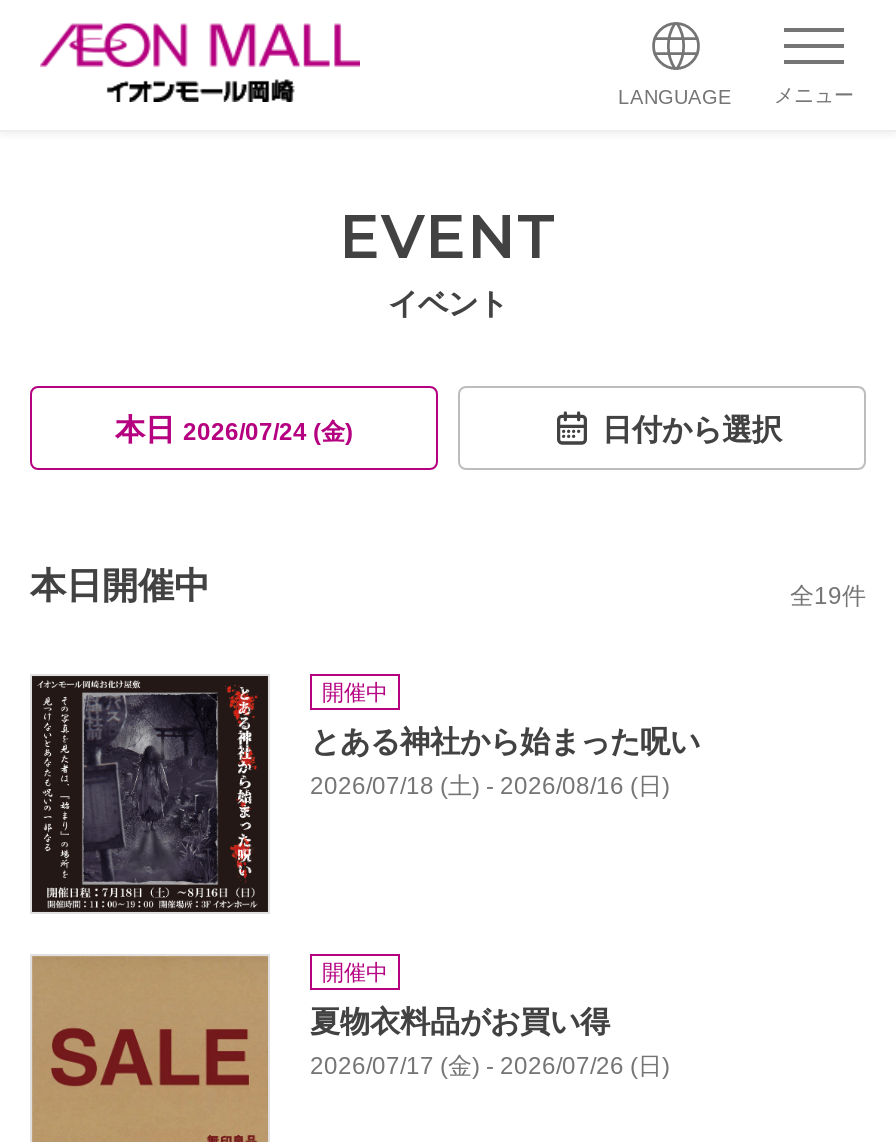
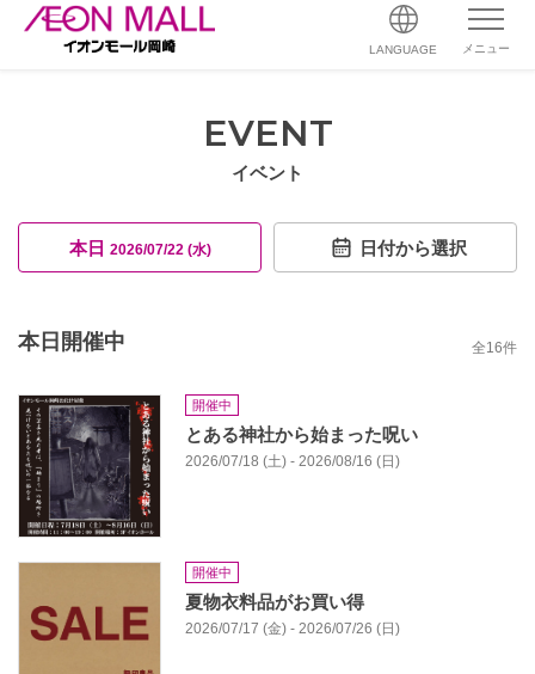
[115,411,353,445] 本日2026/07/24 (金) -> [69,237,211,258] 本日2026/07/22 (水)
[790,582,866,610] 全19件 -> [472,339,517,356] 全16件

